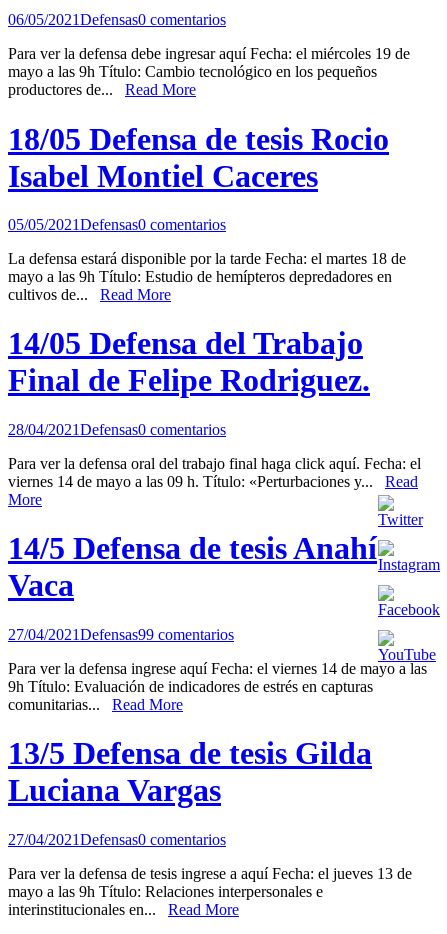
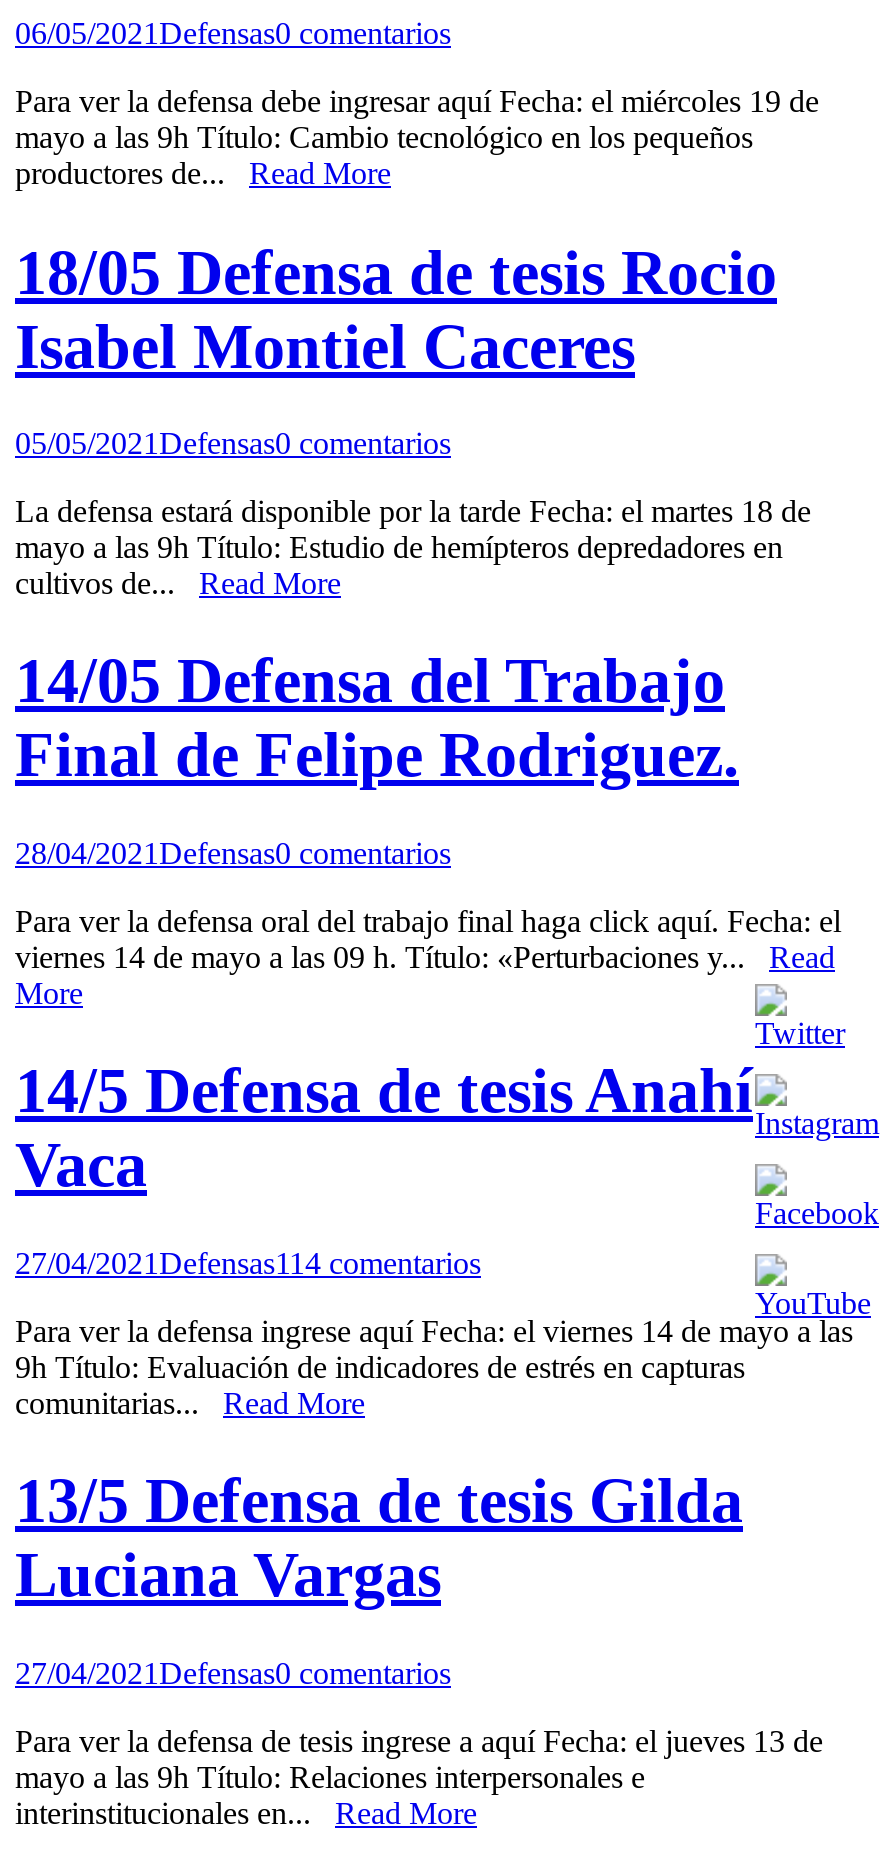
[8,626,234,643] 27/04/2021 Defensas99 comentarios -> [15,1245,481,1279] 27/04/2021 Defensas114 comentarios

